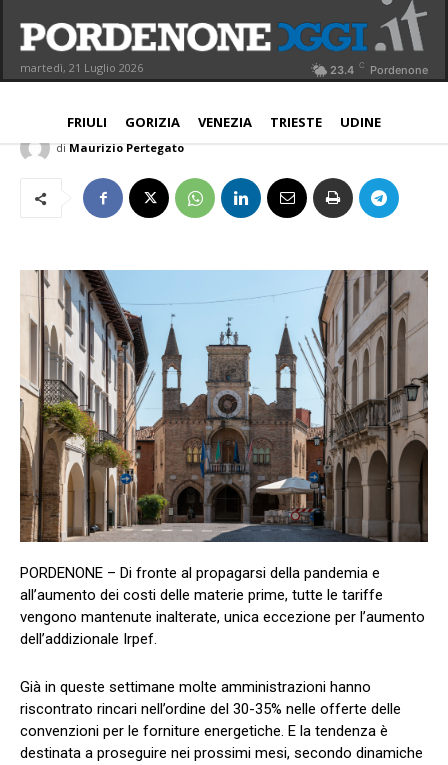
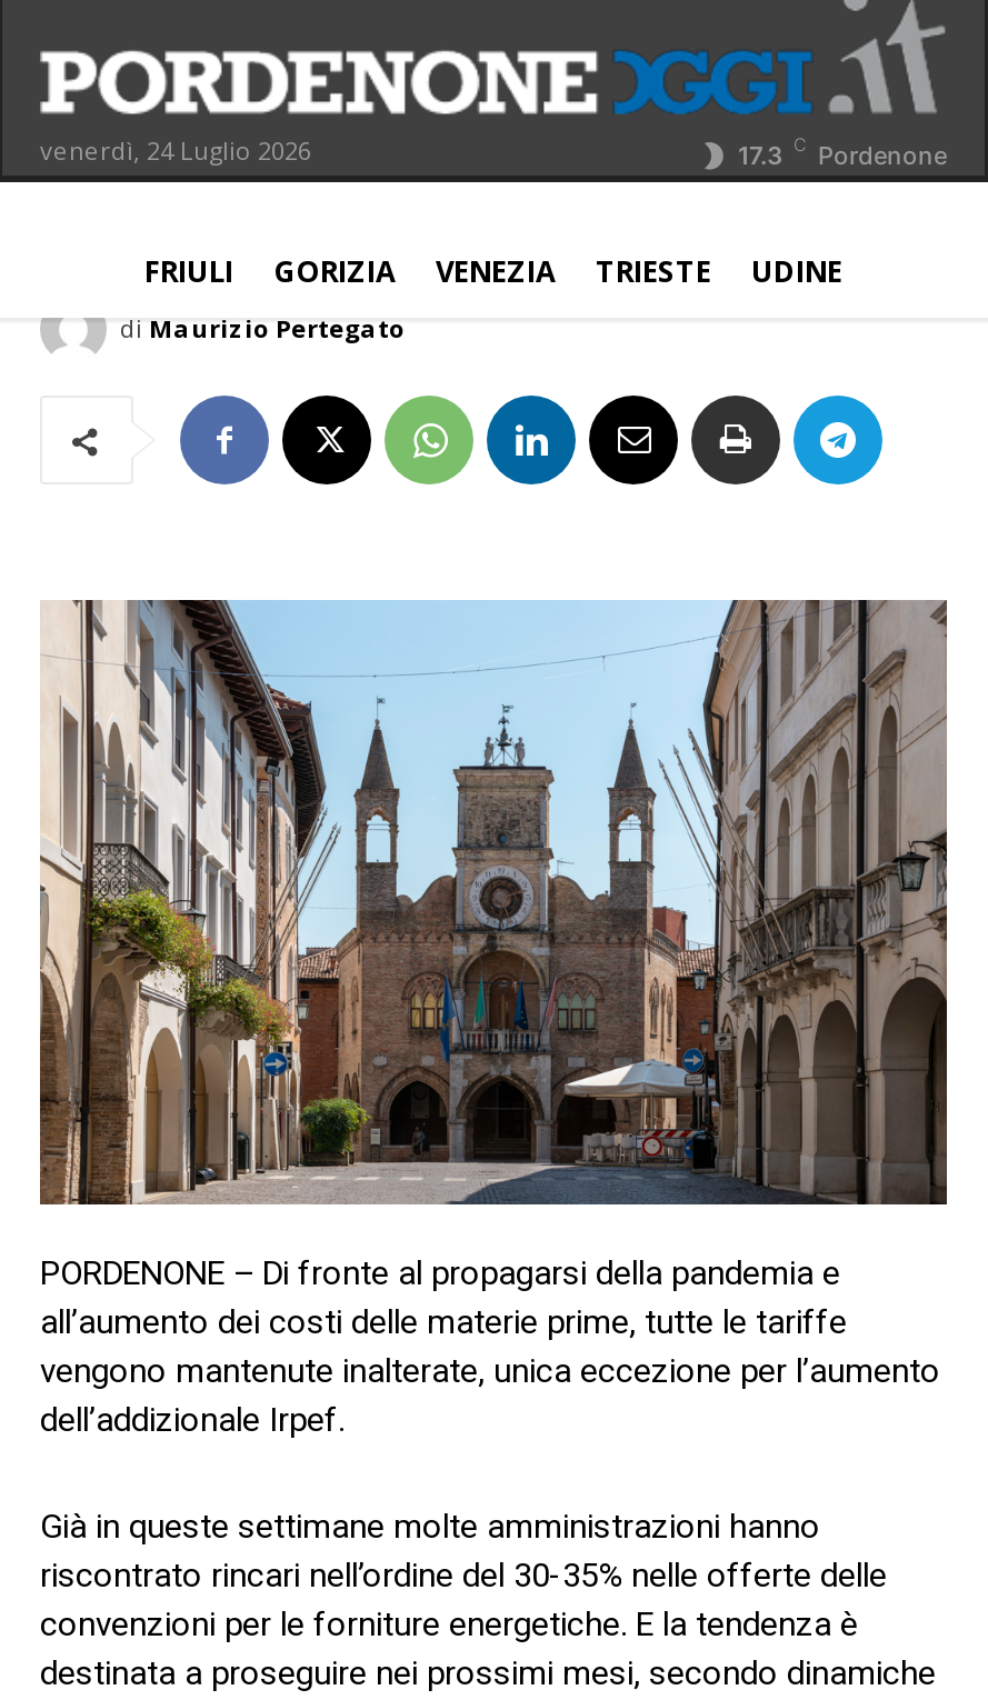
[20,60,143,75] martedì, 21 Luglio 2026 -> [40,133,311,167] venerdì, 24 Luglio 2026
[330,60,428,77] 23.4 C Pordenone -> [738,133,947,171] 17.3 C Pordenone

